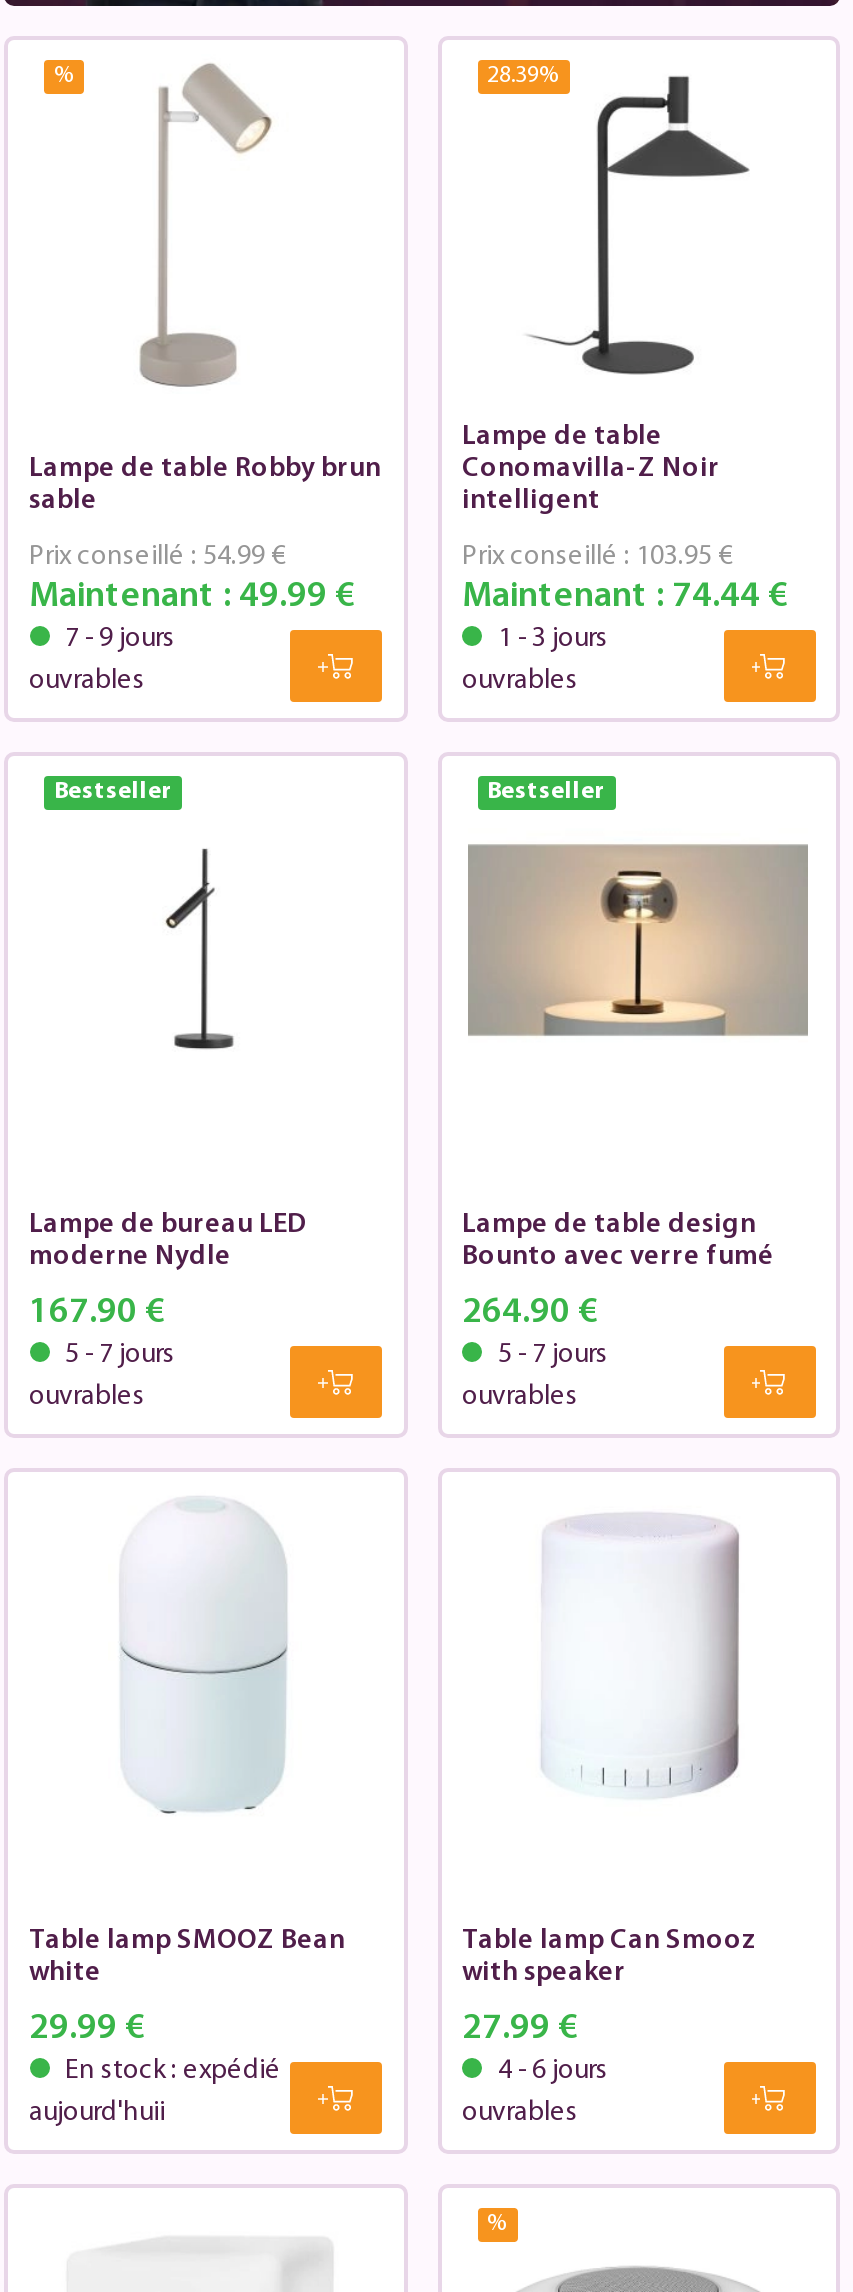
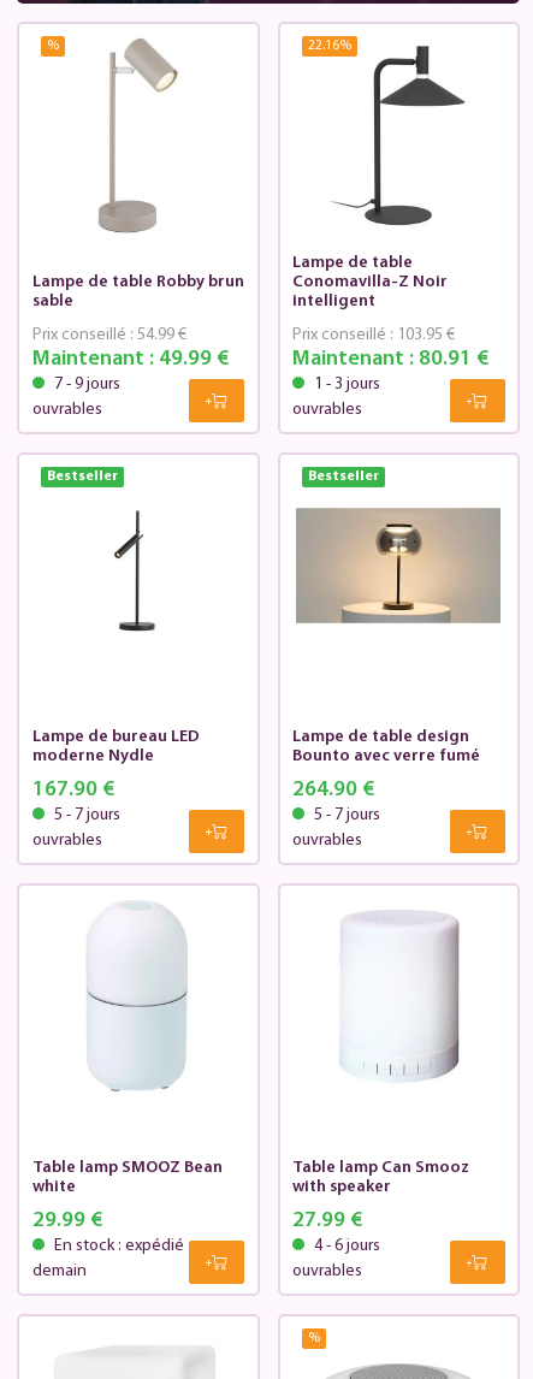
[487,64,559,88] 28.39% -> [307,38,351,53] 22.16%
[462,579,788,617] Maintenant : 74.44 € -> [292,348,488,371] Maintenant : 80.91 €
[29,2099,165,2129] aujourd'huii -> [32,1263,86,1281] demain

